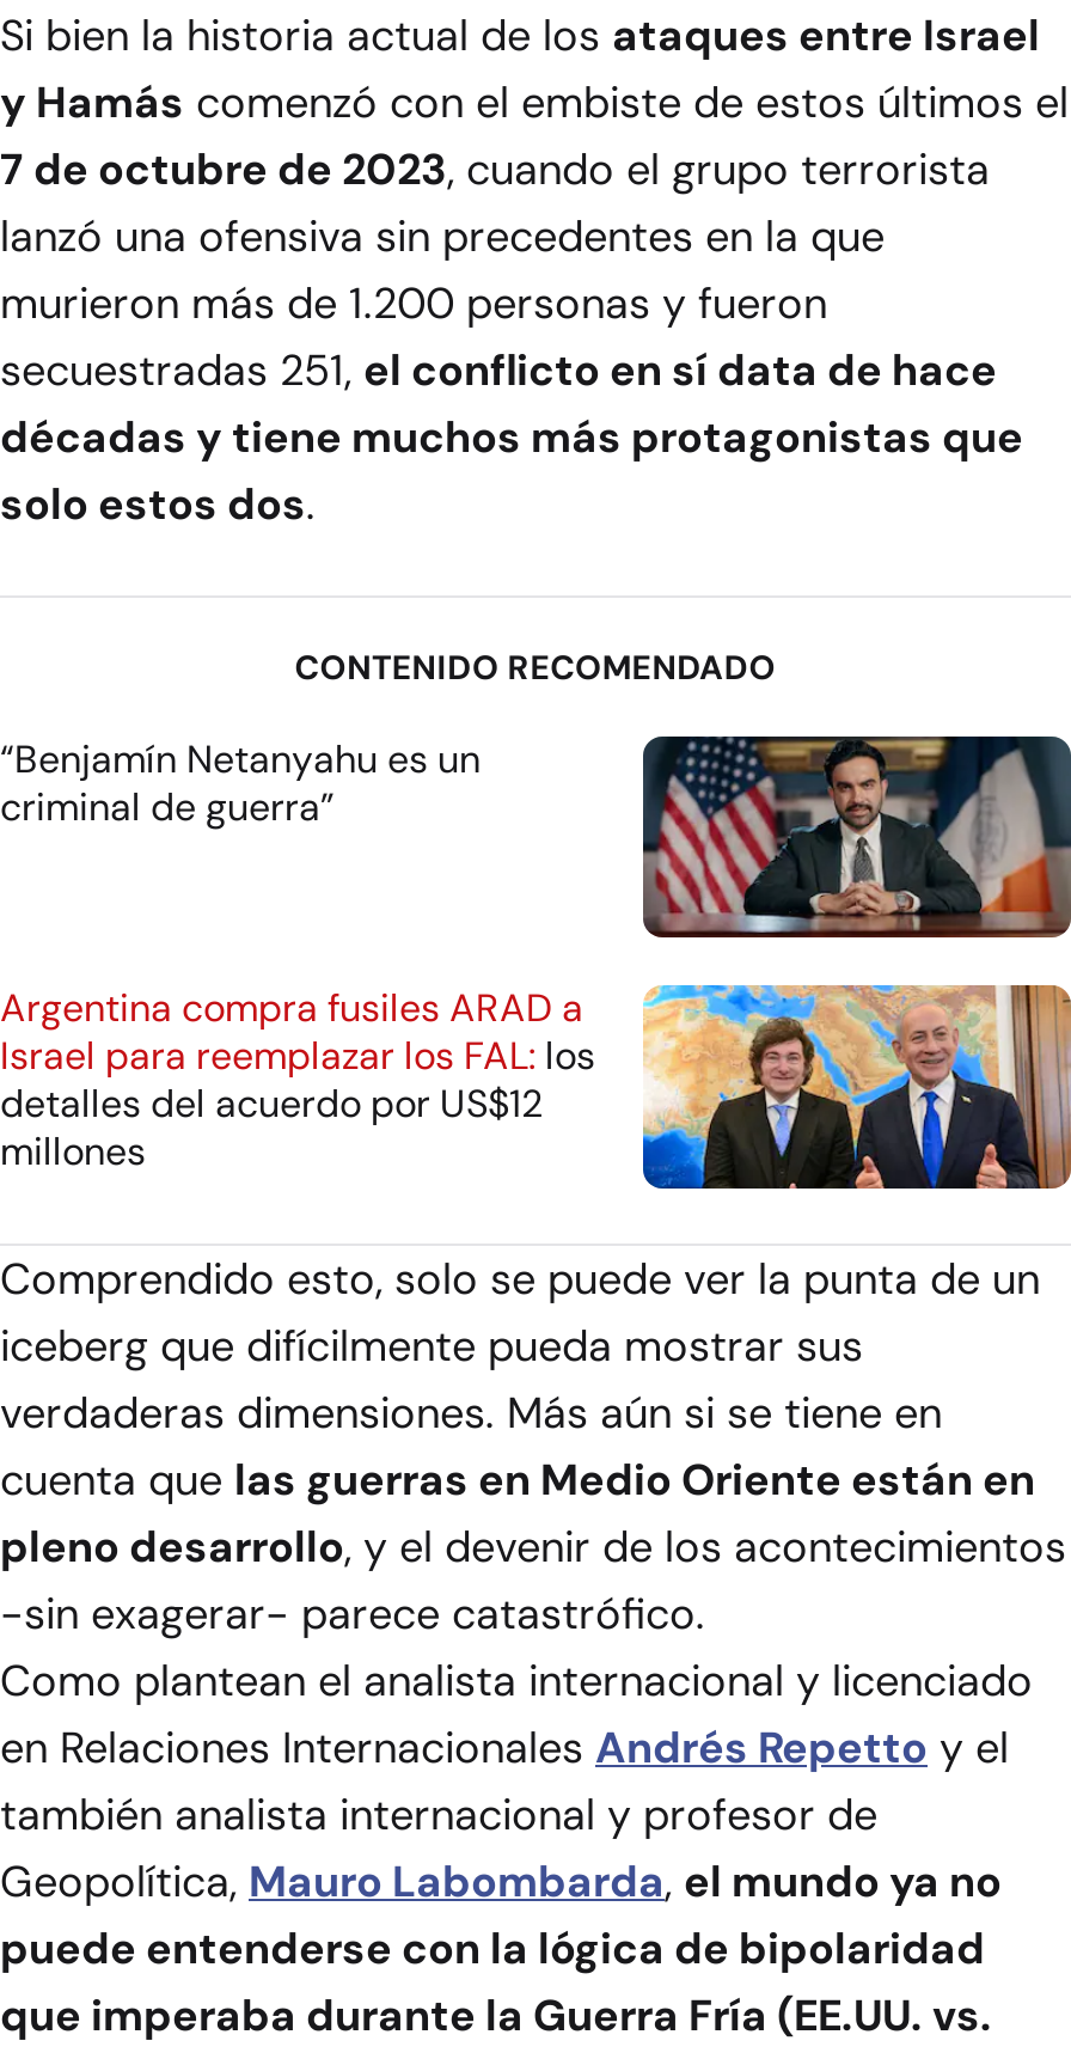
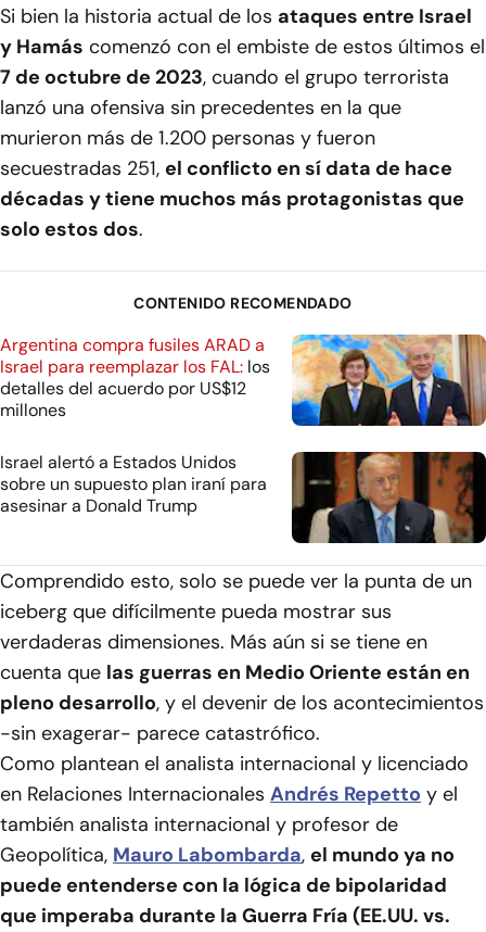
[0,733,481,831] “Benjamín Netanyahu es un | criminal de guerra” -> none
[641,734,1064,940] [image] -> none
moved [0,980,1071,1193] -> [0,332,486,429]: [image] | Argentina compra fusiles ARAD a | Israel para reemplazar los FAL: los | detalles del acuerdo por US$12 | millones
none -> [0,450,483,544] [image] | Israel alertó a Estados Unidos | sobre un supuesto plan iraní para | asesinar a Donald Trump

